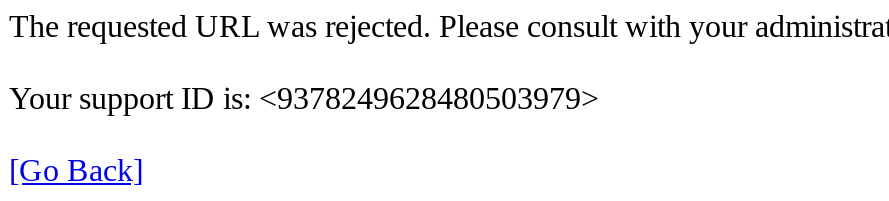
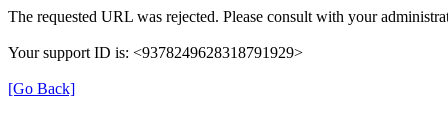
[9,81,599,115] Your support ID is: <9378249628480503979> -> [8,44,303,61] Your support ID is: <9378249628318791929>

